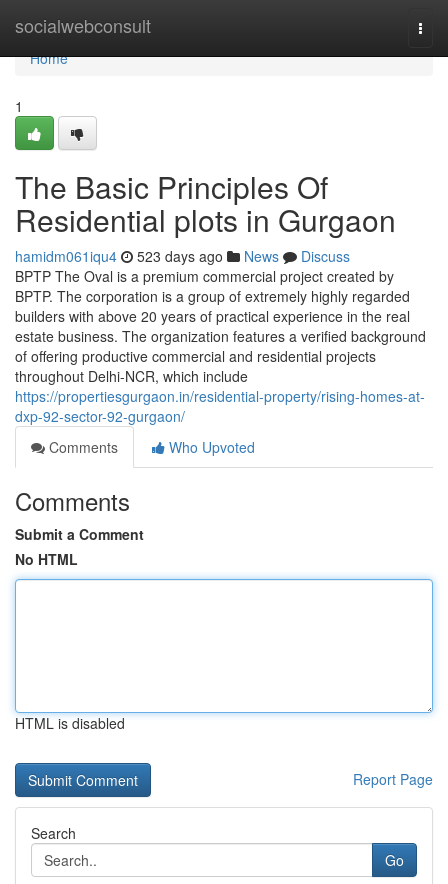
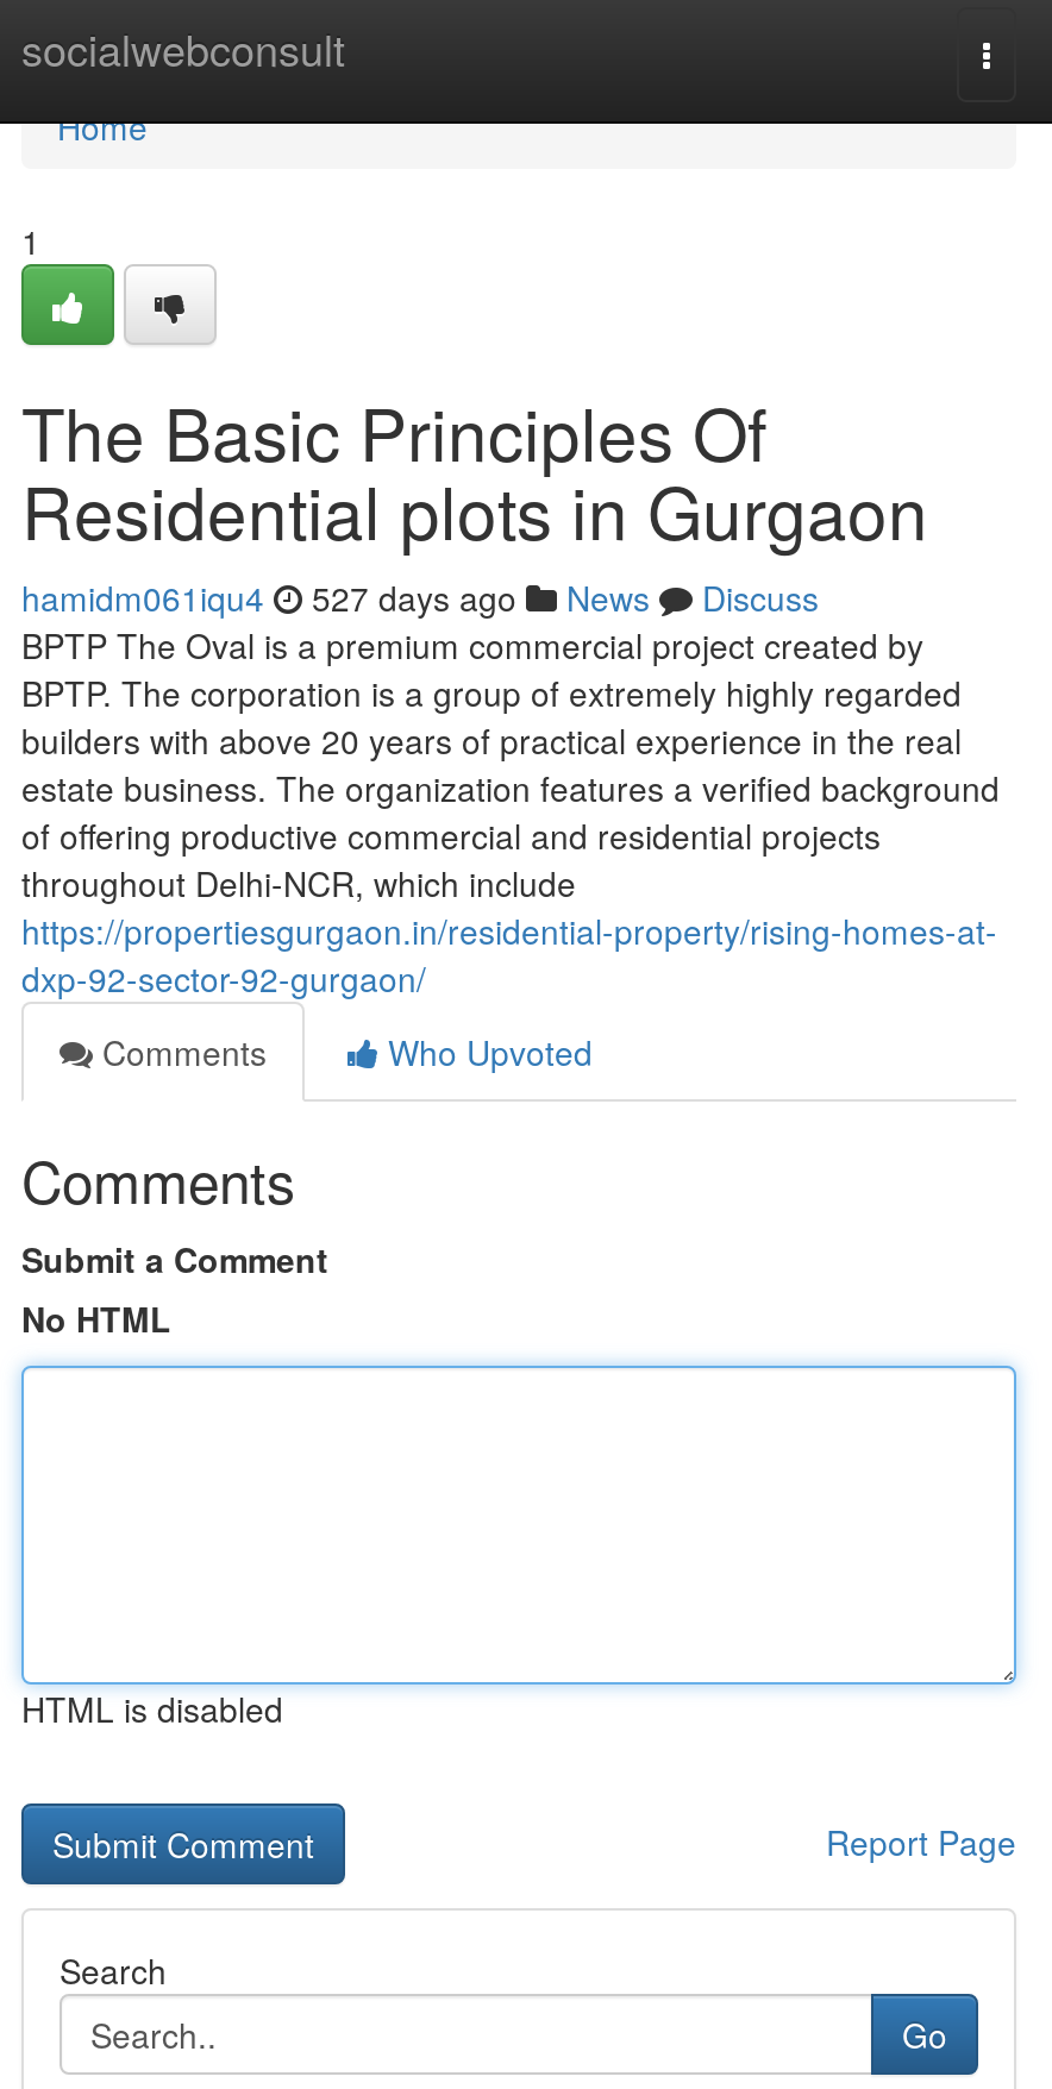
[15,246,350,266] hamidm061iqu4 523 days ago News Discuss -> [21,573,819,621] hamidm061iqu4 527 days ago News Discuss

